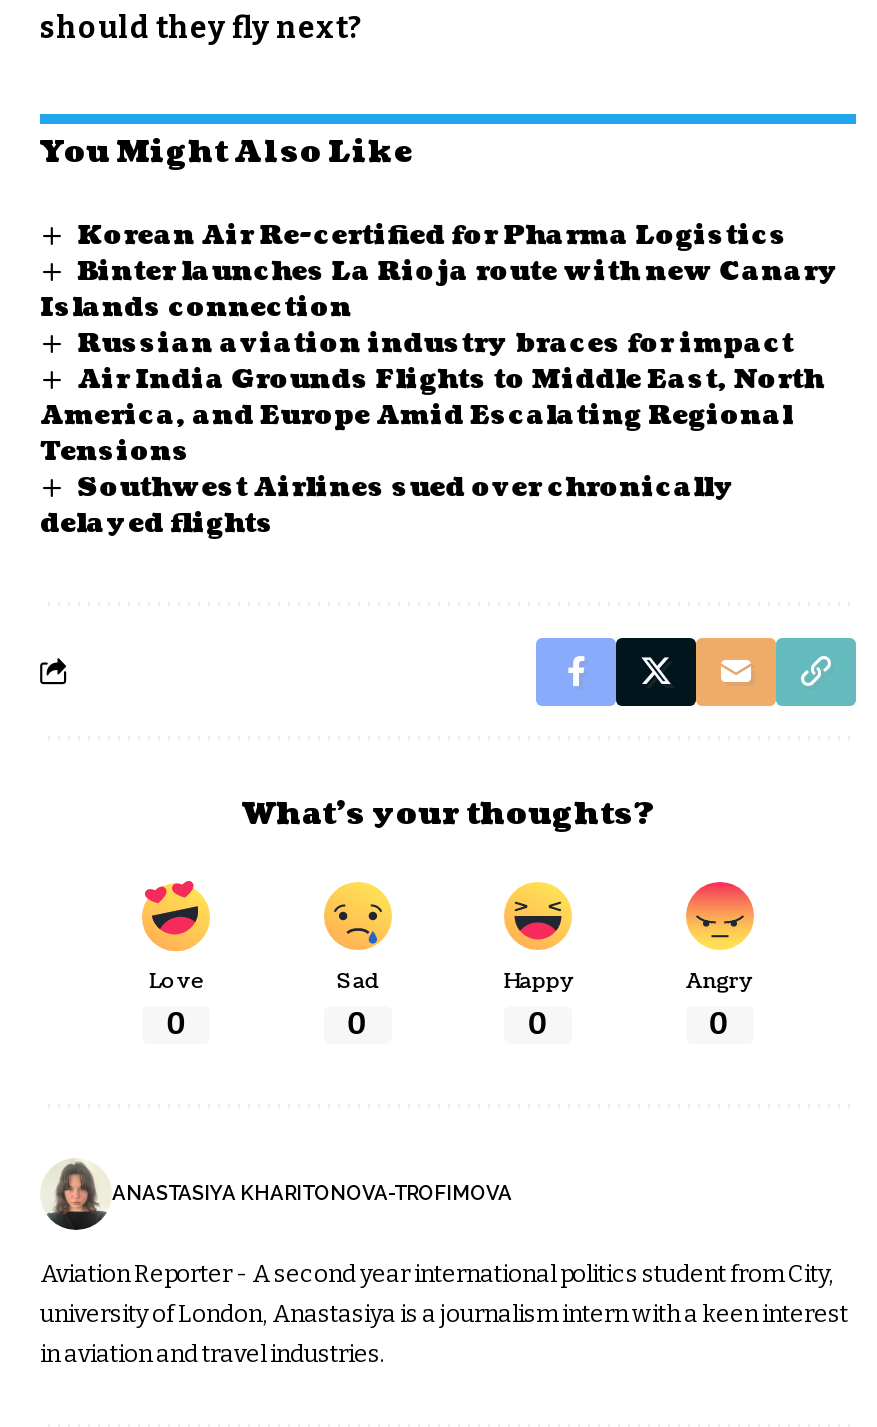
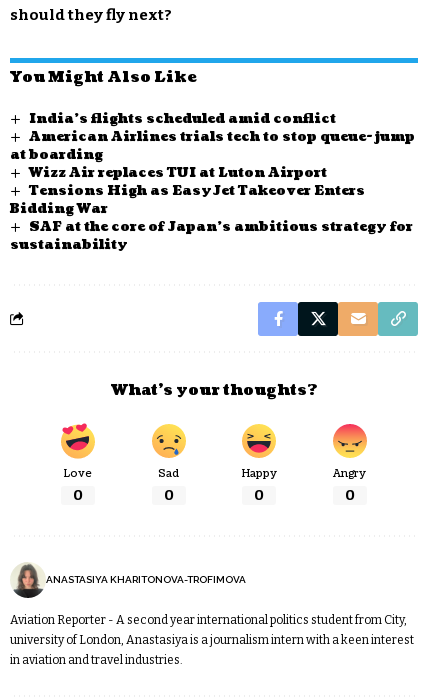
[40,217,839,542] Korean Air Re-certified for Pharma Logistics | Binter launches La Rioja route with new Canary | Islands connection | Russian aviation industry braces for impact | Air India Grounds Flights to Middle East, North | America, and Europe Amid Escalating Regional | Tensions | Southwest Airlines sued over chronically | delayed flights -> [10,110,415,254] India’s flights scheduled amid conflict | American Airlines trials tech to stop queue-jump | at boarding | Wizz Air replaces TUI at Luton Airport | Tensions High as EasyJet Takeover Enters | Bidding War | SAF at the core of Japan’s ambitious strategy for | sustainability

